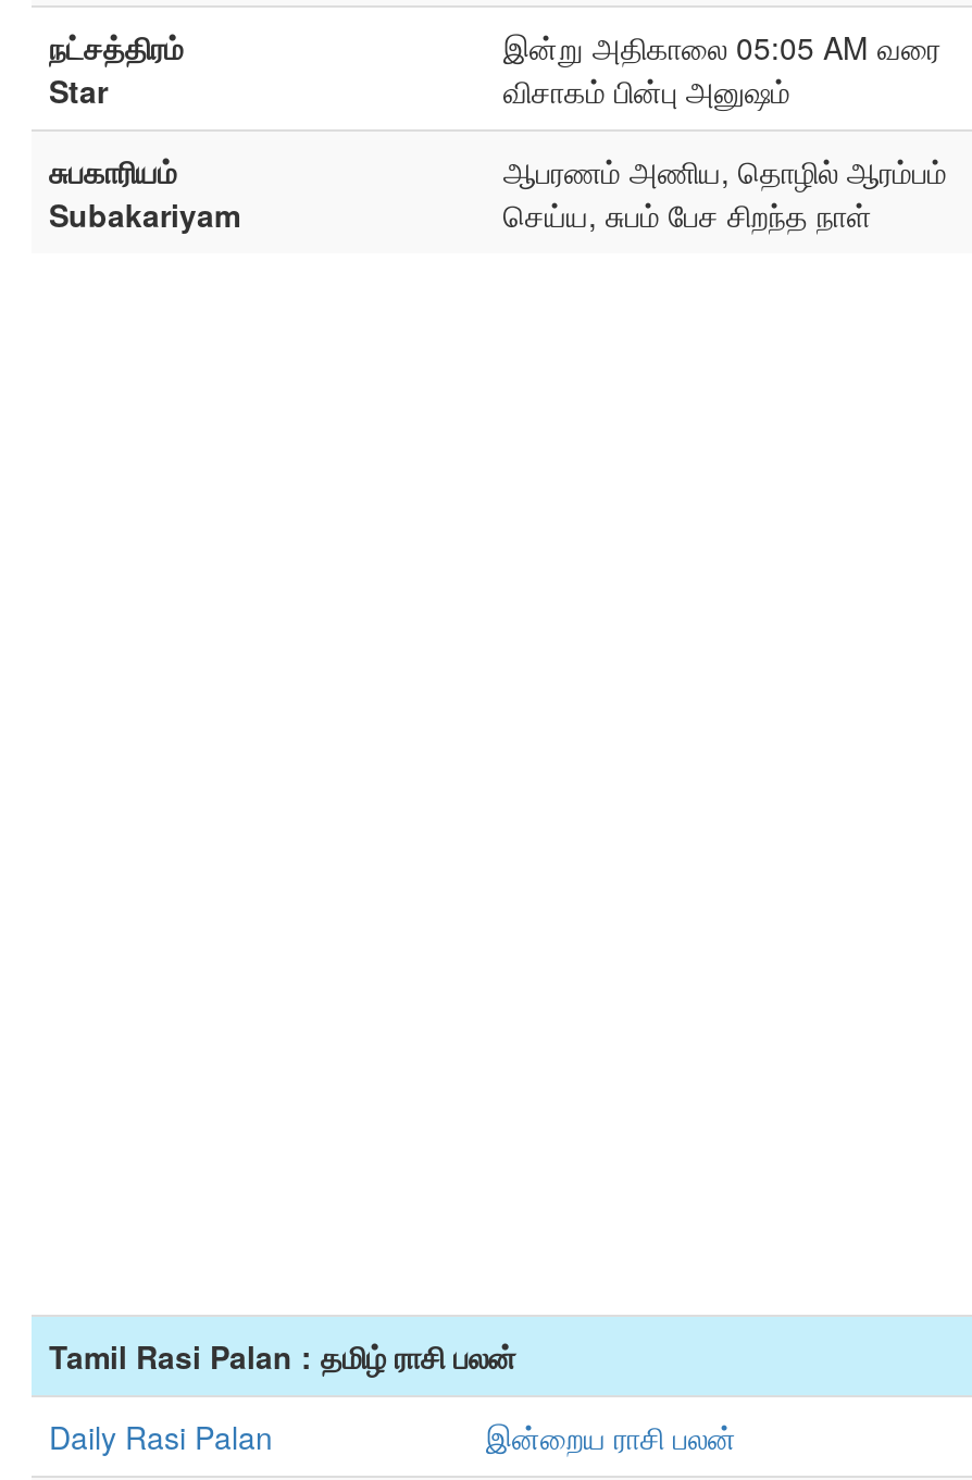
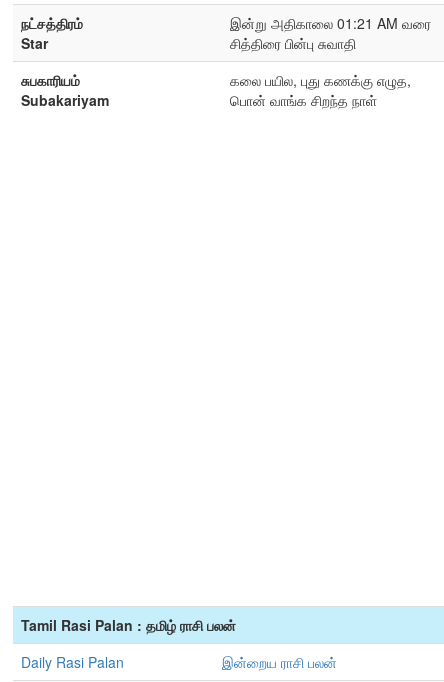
[503,25,940,69] இன்று அதிகாலை 05:05 AM வரை -> [230,13,431,33] இன்று அதிகாலை 01:21 AM வரை
[503,69,790,112] விசாகம் பின்பு அனுஷம் -> [230,33,356,53] சித்திரை பின்பு சுவாதி
[503,149,947,236] ஆபரணம் அணிய, தொழில் ஆரம்பம் | செய்ய, சுபம் பேச சிறந்த நாள் -> [230,70,411,110] கலை பயில, புது கணக்கு எழுத, | பொன் வாங்க சிறந்த நாள்

